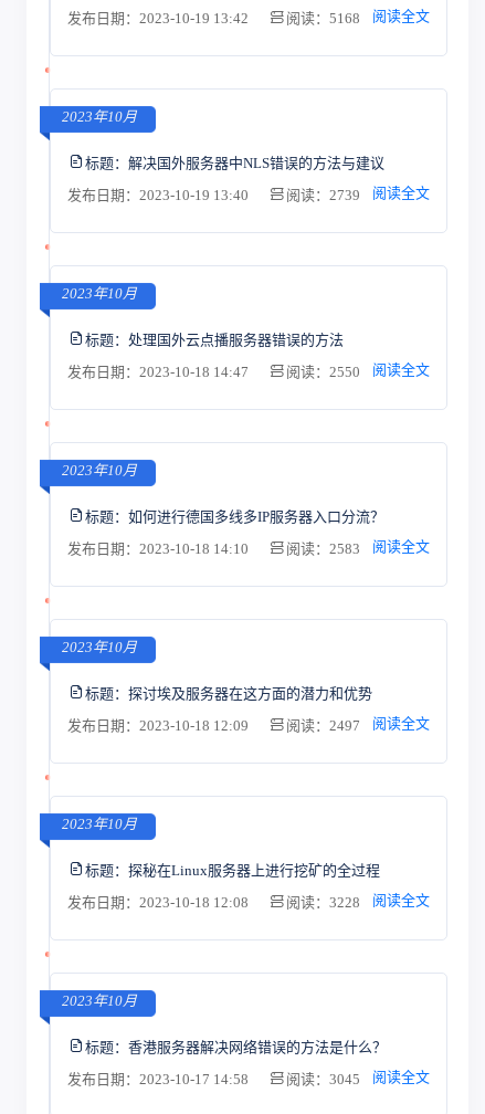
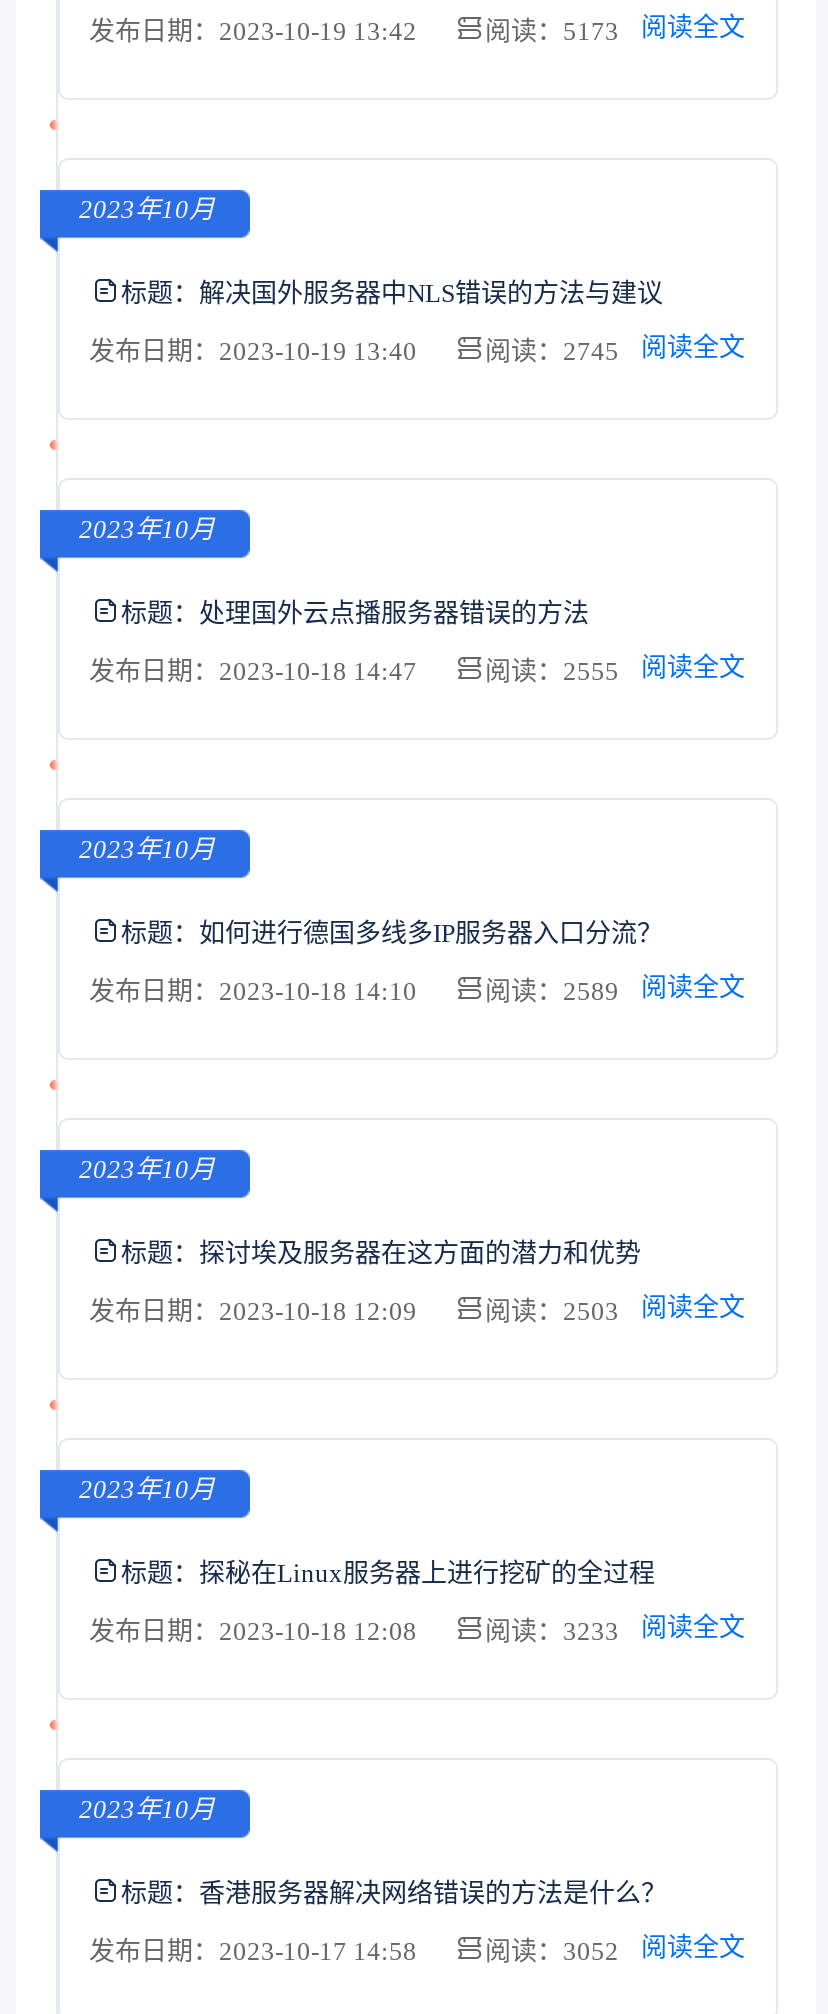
[286,8,429,27] 阅读：5168 阅读全文 -> [485,12,745,46] 阅读：5173 阅读全文
[286,185,429,203] 阅读：2739 阅读全文 -> [485,332,745,366] 阅读：2745 阅读全文
[286,361,429,380] 阅读：2550 阅读全文 -> [485,652,745,686] 阅读：2555 阅读全文
[286,538,429,557] 阅读：2583 阅读全文 -> [485,972,745,1006] 阅读：2589 阅读全文
[286,715,429,734] 阅读：2497 阅读全文 -> [485,1292,745,1326] 阅读：2503 阅读全文
[286,892,429,911] 阅读：3228 阅读全文 -> [485,1612,745,1646] 阅读：3233 阅读全文
[286,1069,429,1087] 阅读：3045 阅读全文 -> [485,1932,745,1966] 阅读：3052 阅读全文

